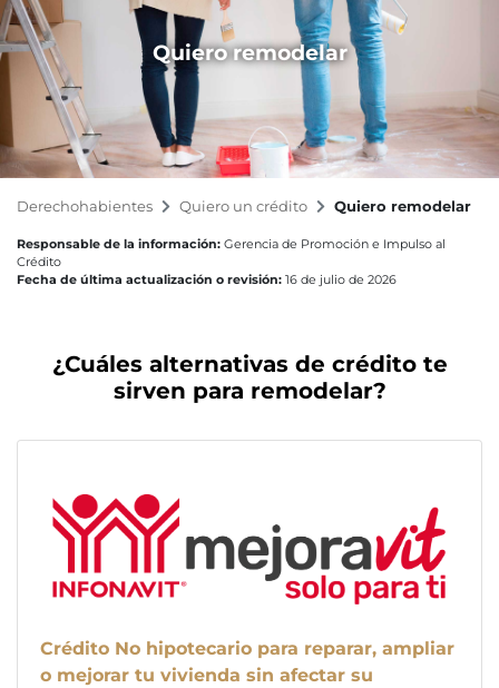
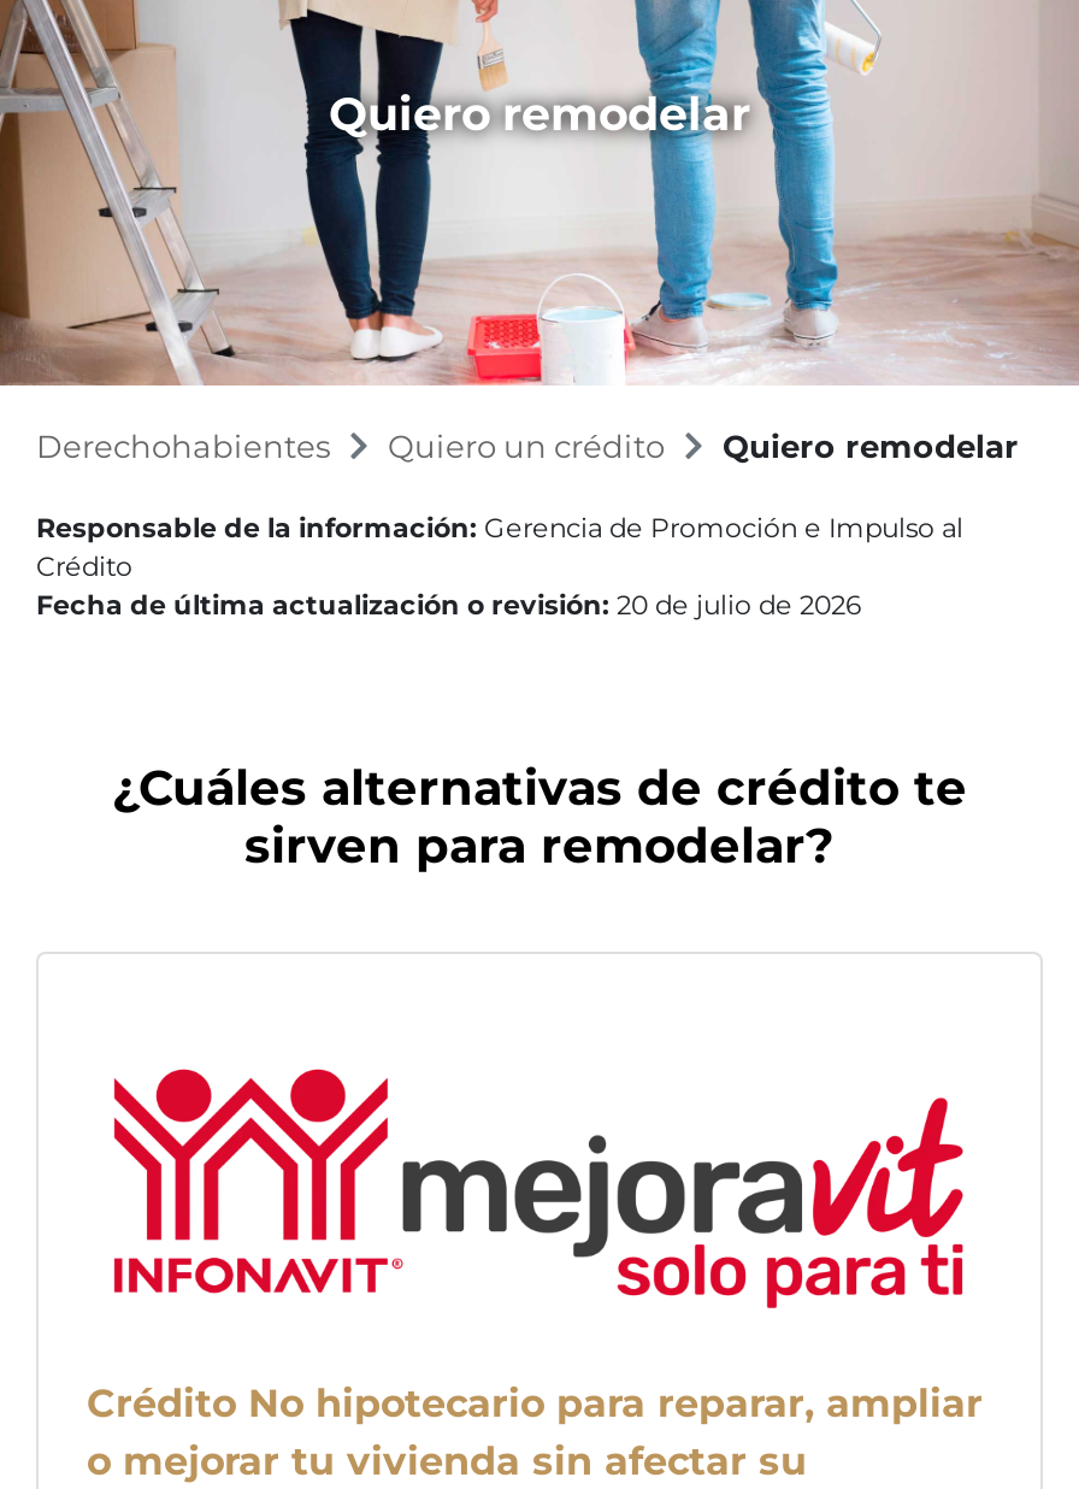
[17,272,397,287] Fecha de última actualización o revisión: 16 de julio de 2026 -> [36,588,862,622] Fecha de última actualización o revisión: 20 de julio de 2026

